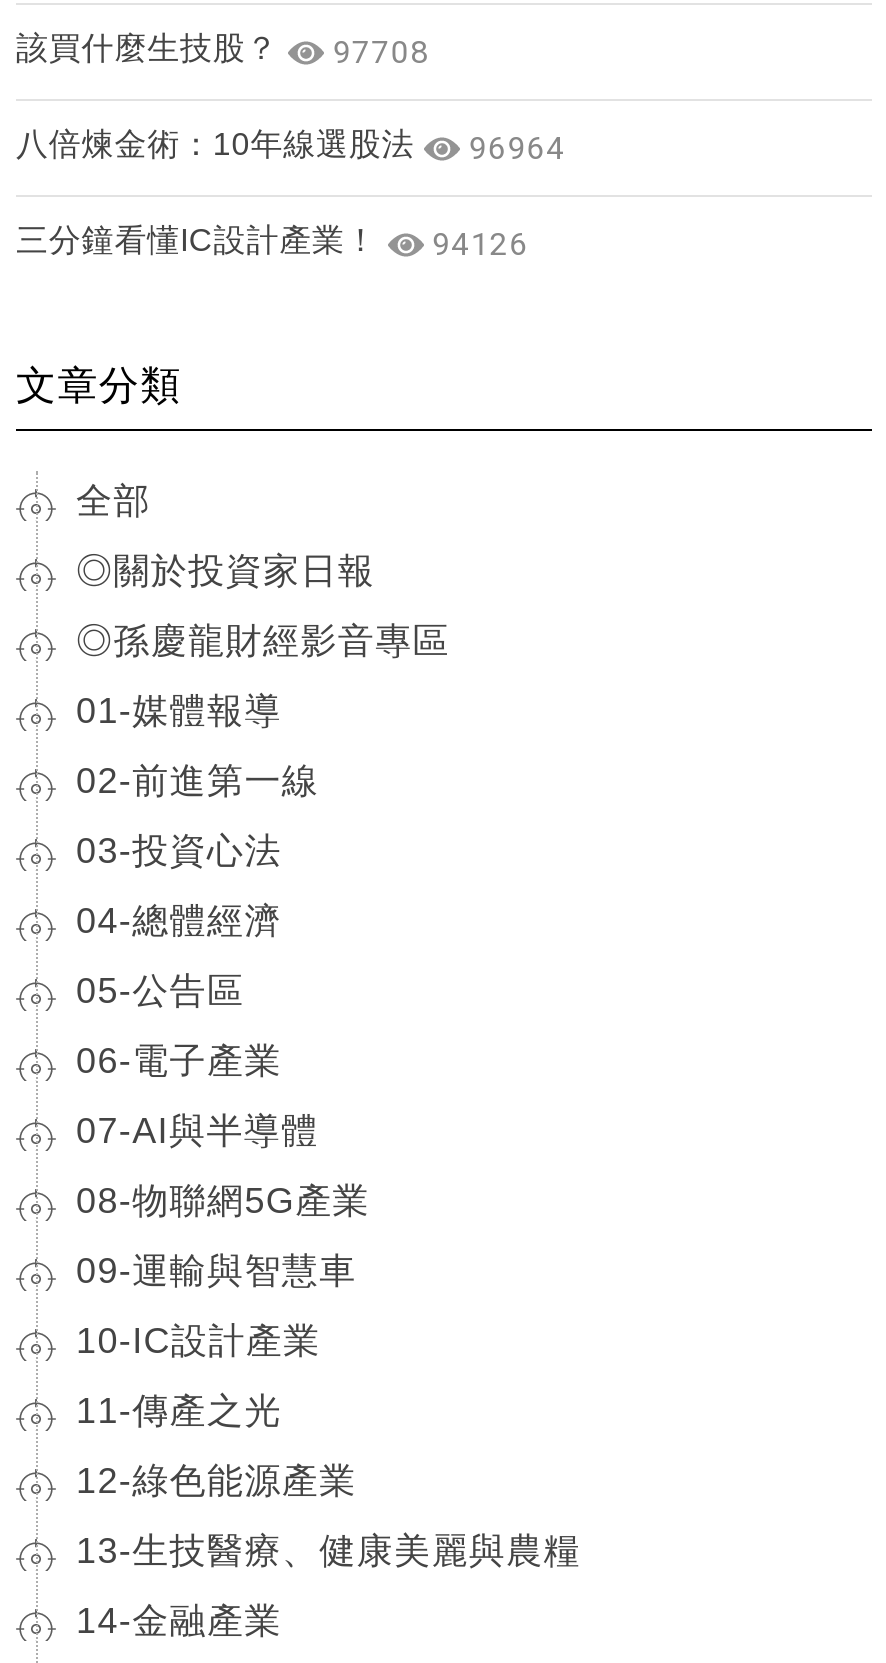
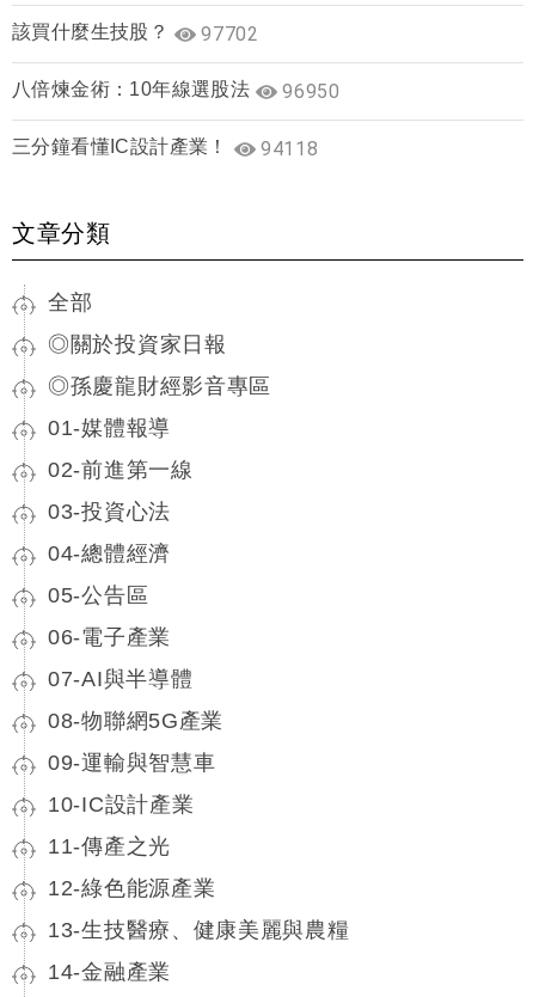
[16,31,429,71] 該買什麼生技股？ 97708 -> [12,22,259,45] 該買什麼生技股？ 97702
[16,127,565,167] 八倍煉金術：10年線選股法 96964 -> [12,79,340,103] 八倍煉金術：10年線選股法 96950
[16,223,529,263] 三分鐘看懂IC設計產業！ 94126 -> [12,136,318,160] 三分鐘看懂IC設計產業！ 94118

